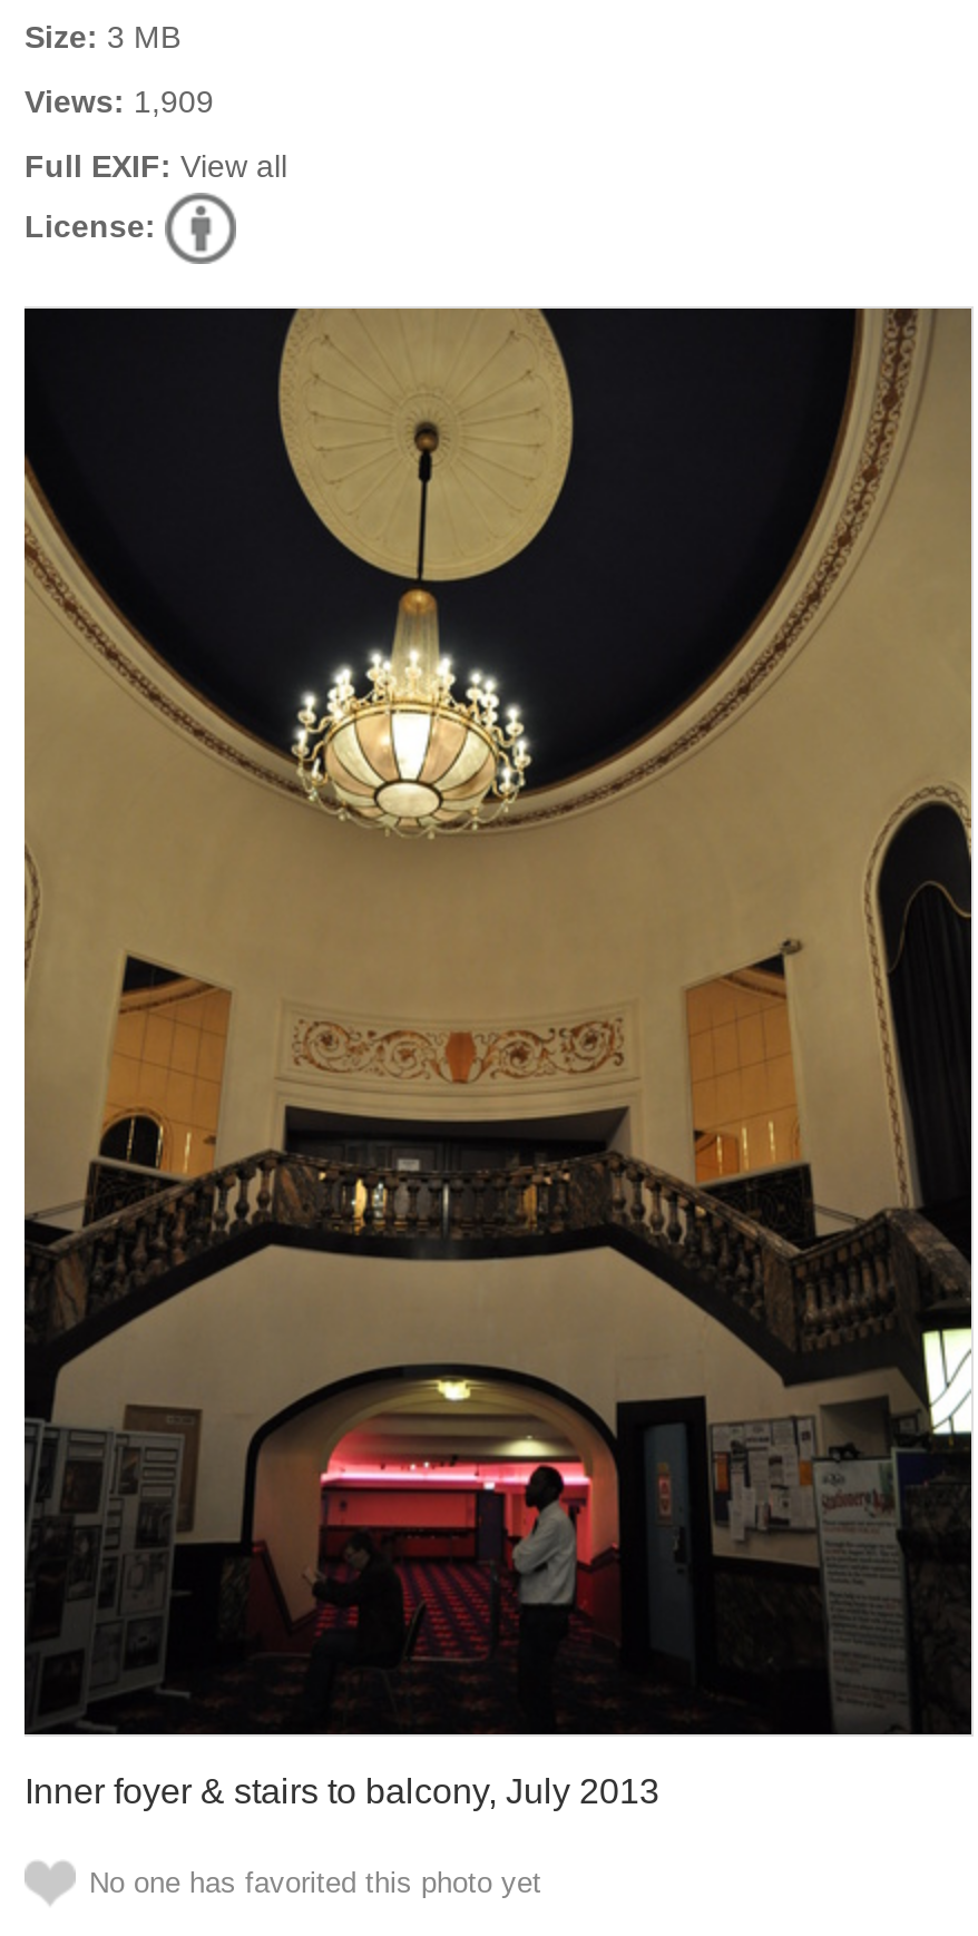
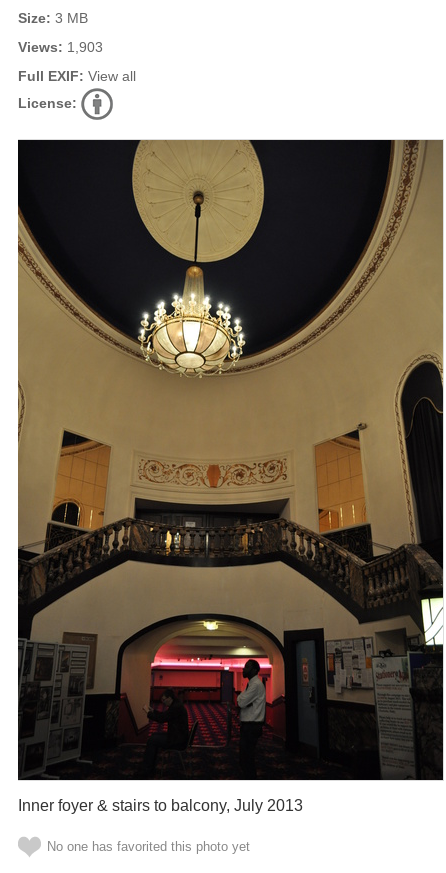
[25,84,214,119] Views: 1,909 -> [18,39,103,55] Views: 1,903

